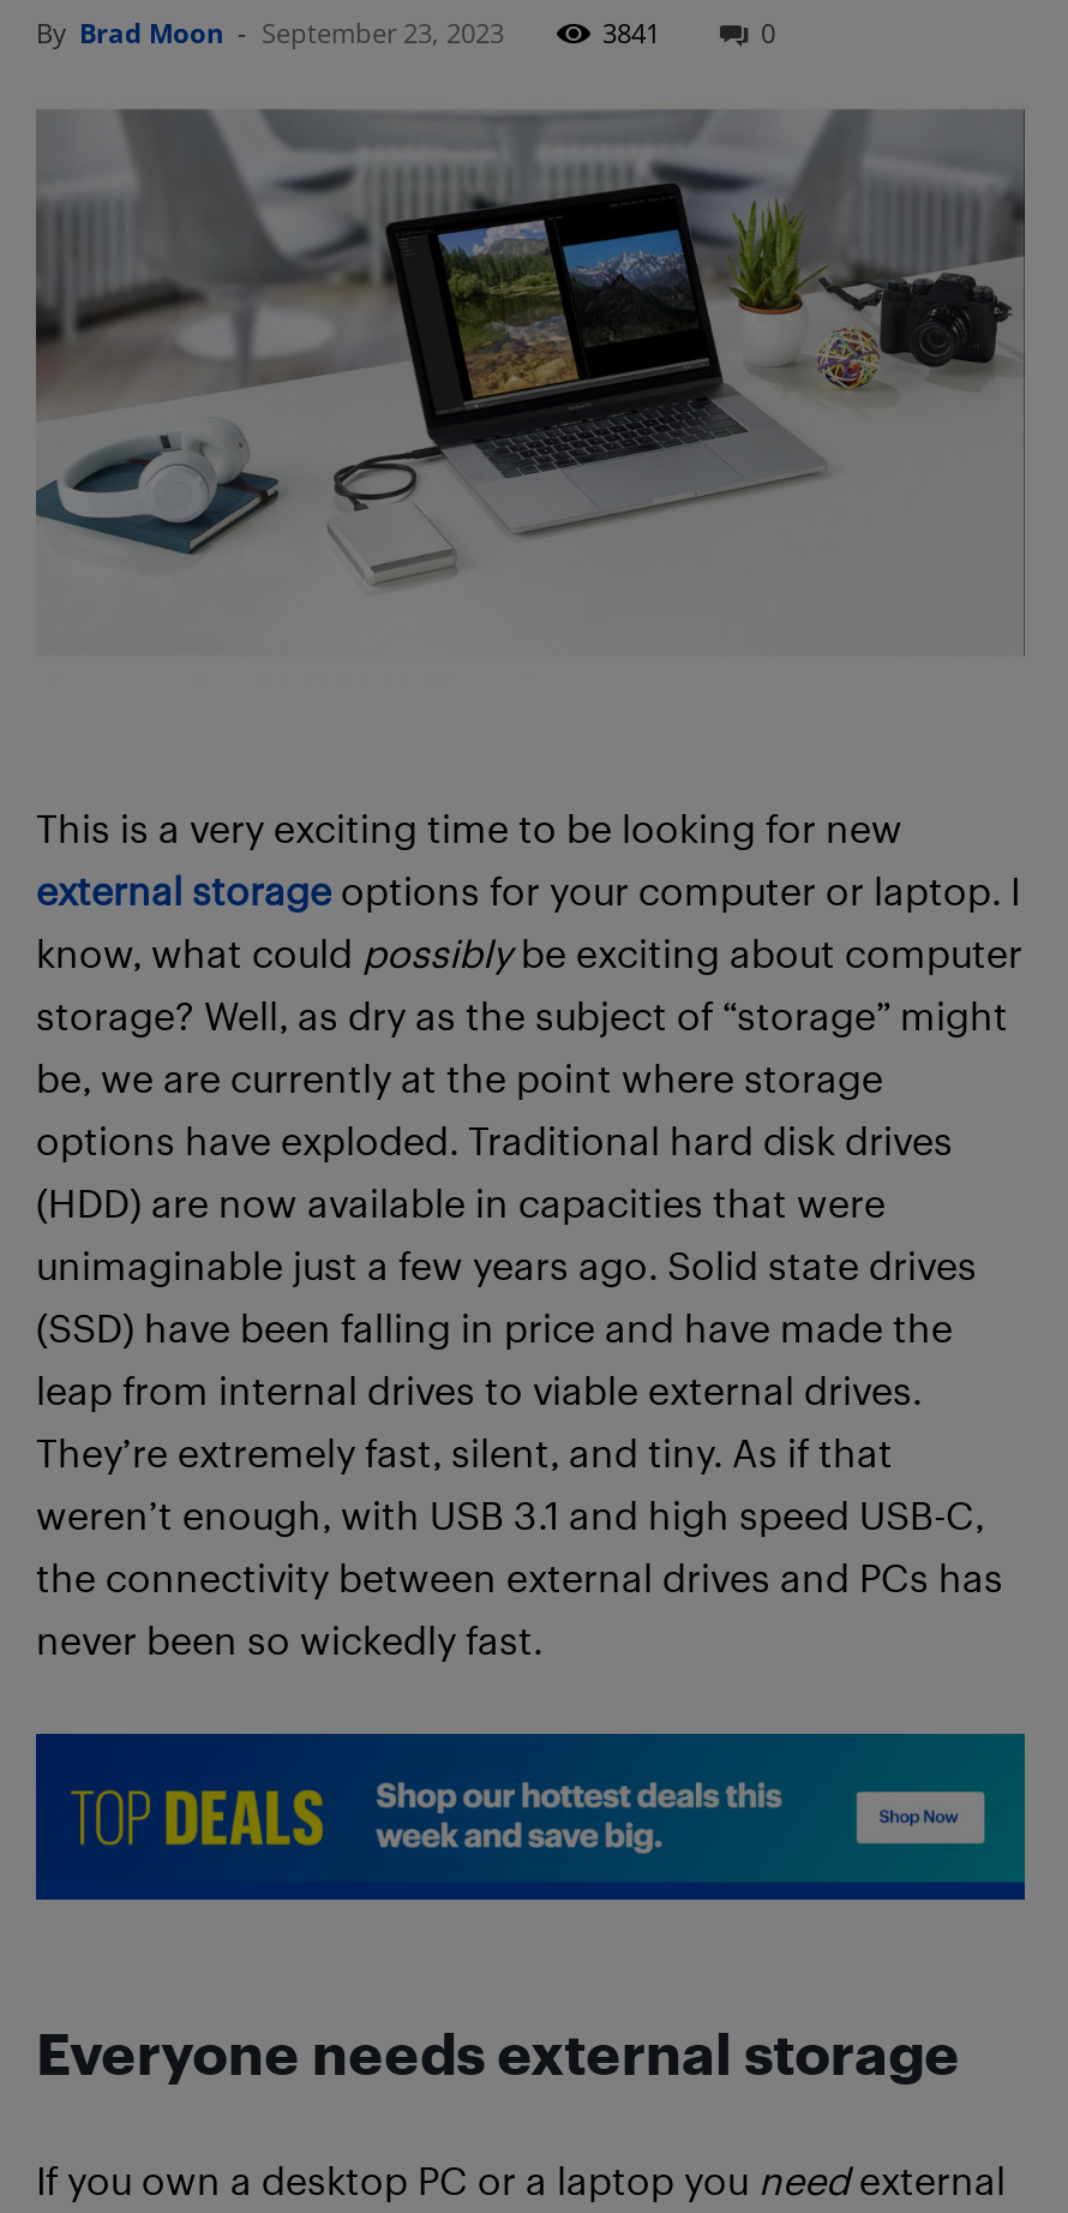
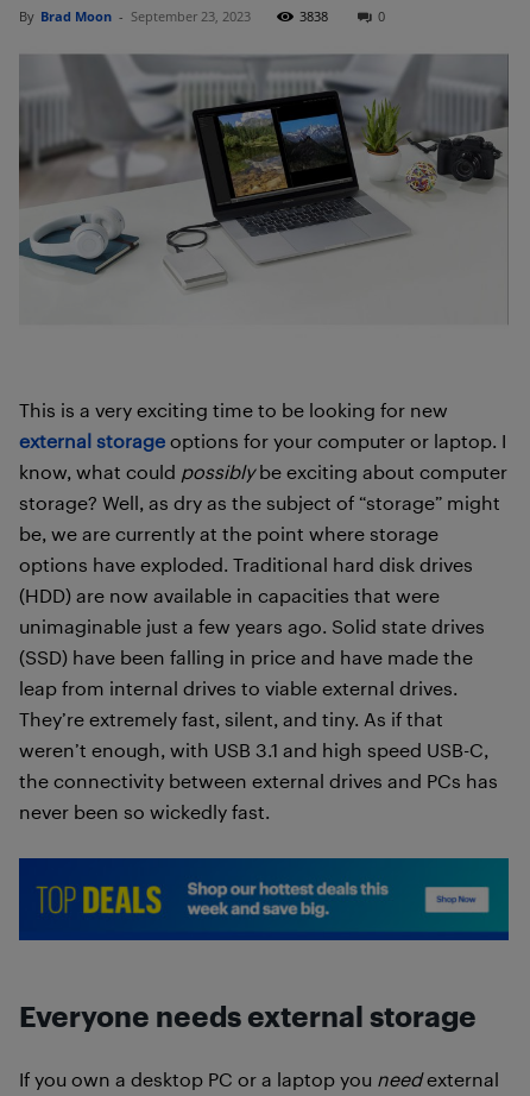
[602,14,660,50] 3841 -> [299,7,328,25] 3838

